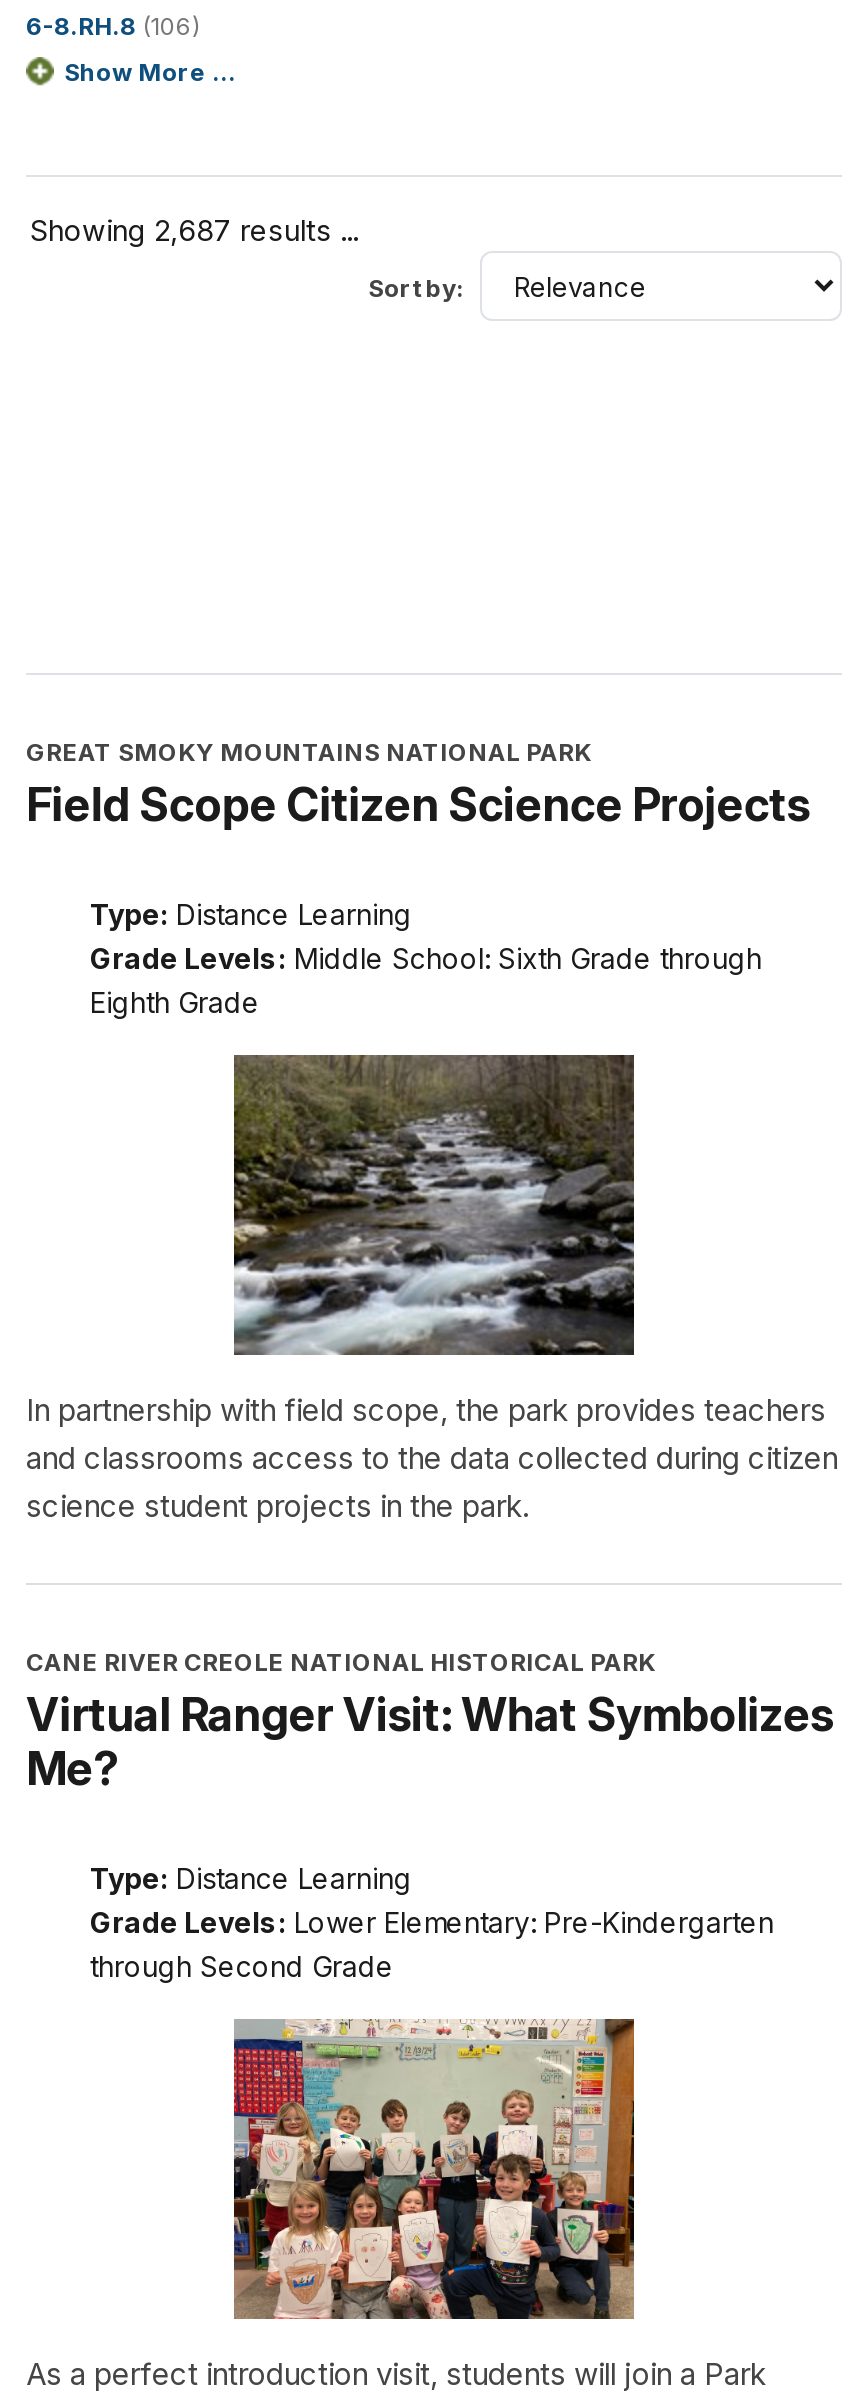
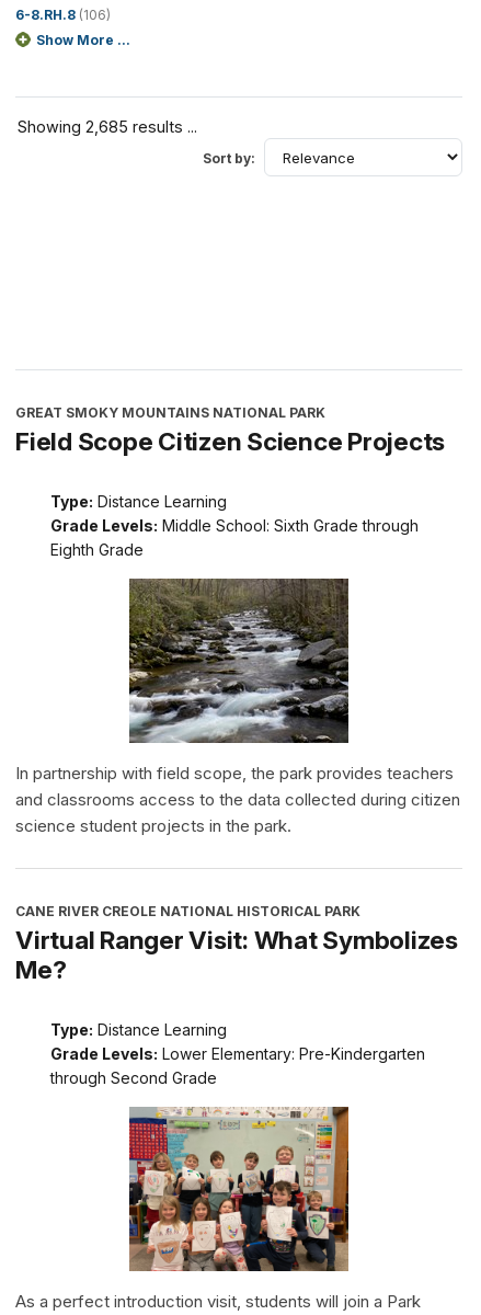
[30,213,358,247] Showing 2,687 results ... -> [18,117,197,136] Showing 2,685 results ...

